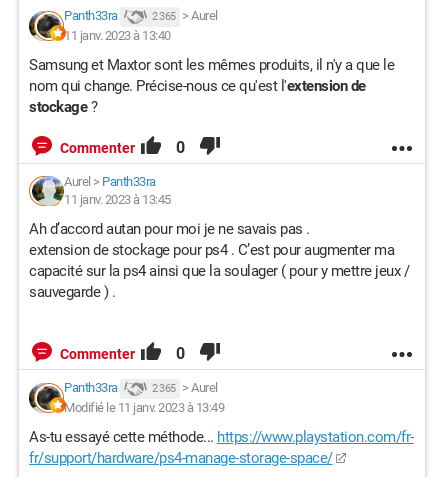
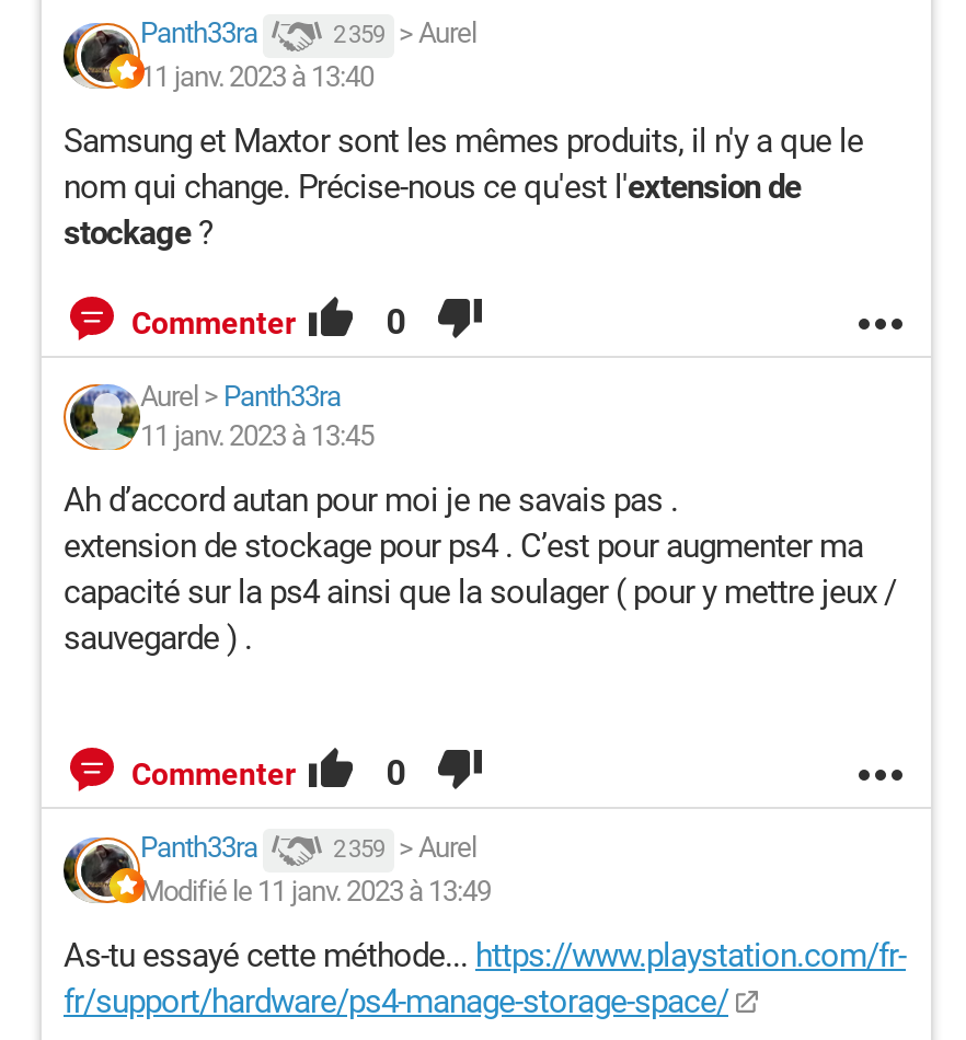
[152,8,217,23] 2 365 >Aurel -> [333,17,476,50] 2 359 >Aurel
[152,380,217,395] 2 365 >Aurel -> [333,832,476,865] 2 359 >Aurel

